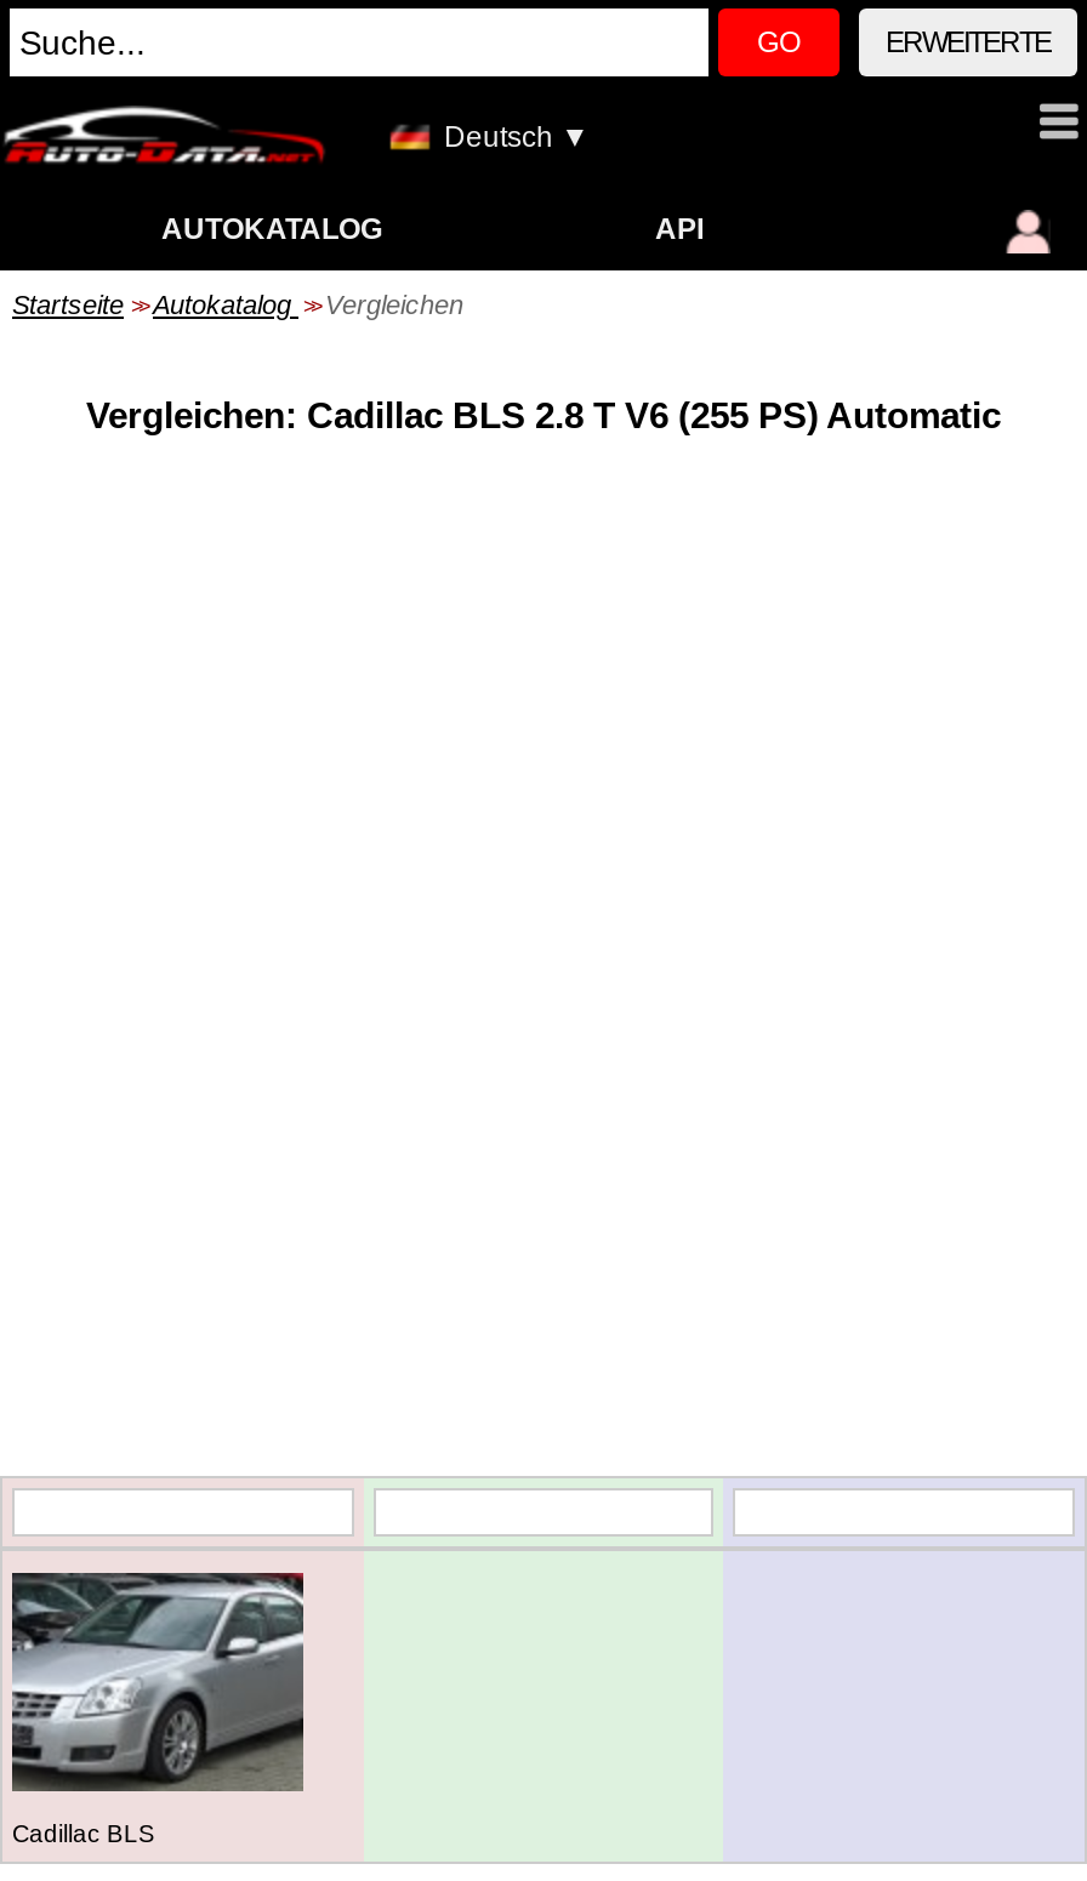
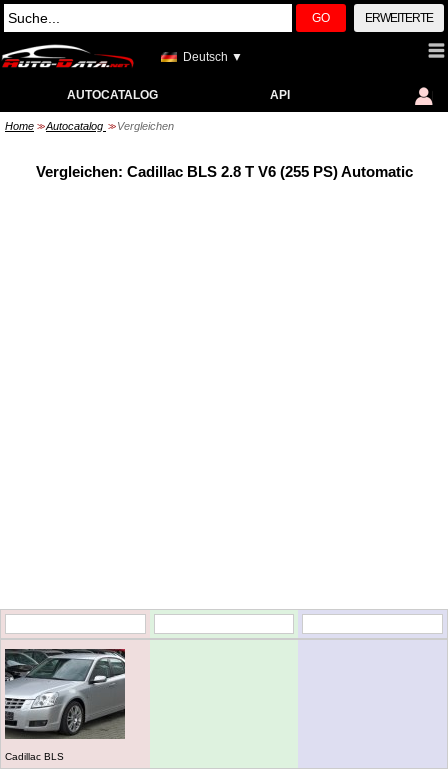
[161,212,382,246] AUTOKATALOG -> [66,88,157,102] AUTOCATALOG
[12,290,463,319] Startseite >> Autokatalog >> Vergleichen -> [5,120,174,132] Home >> Autocatalog >> Vergleichen

